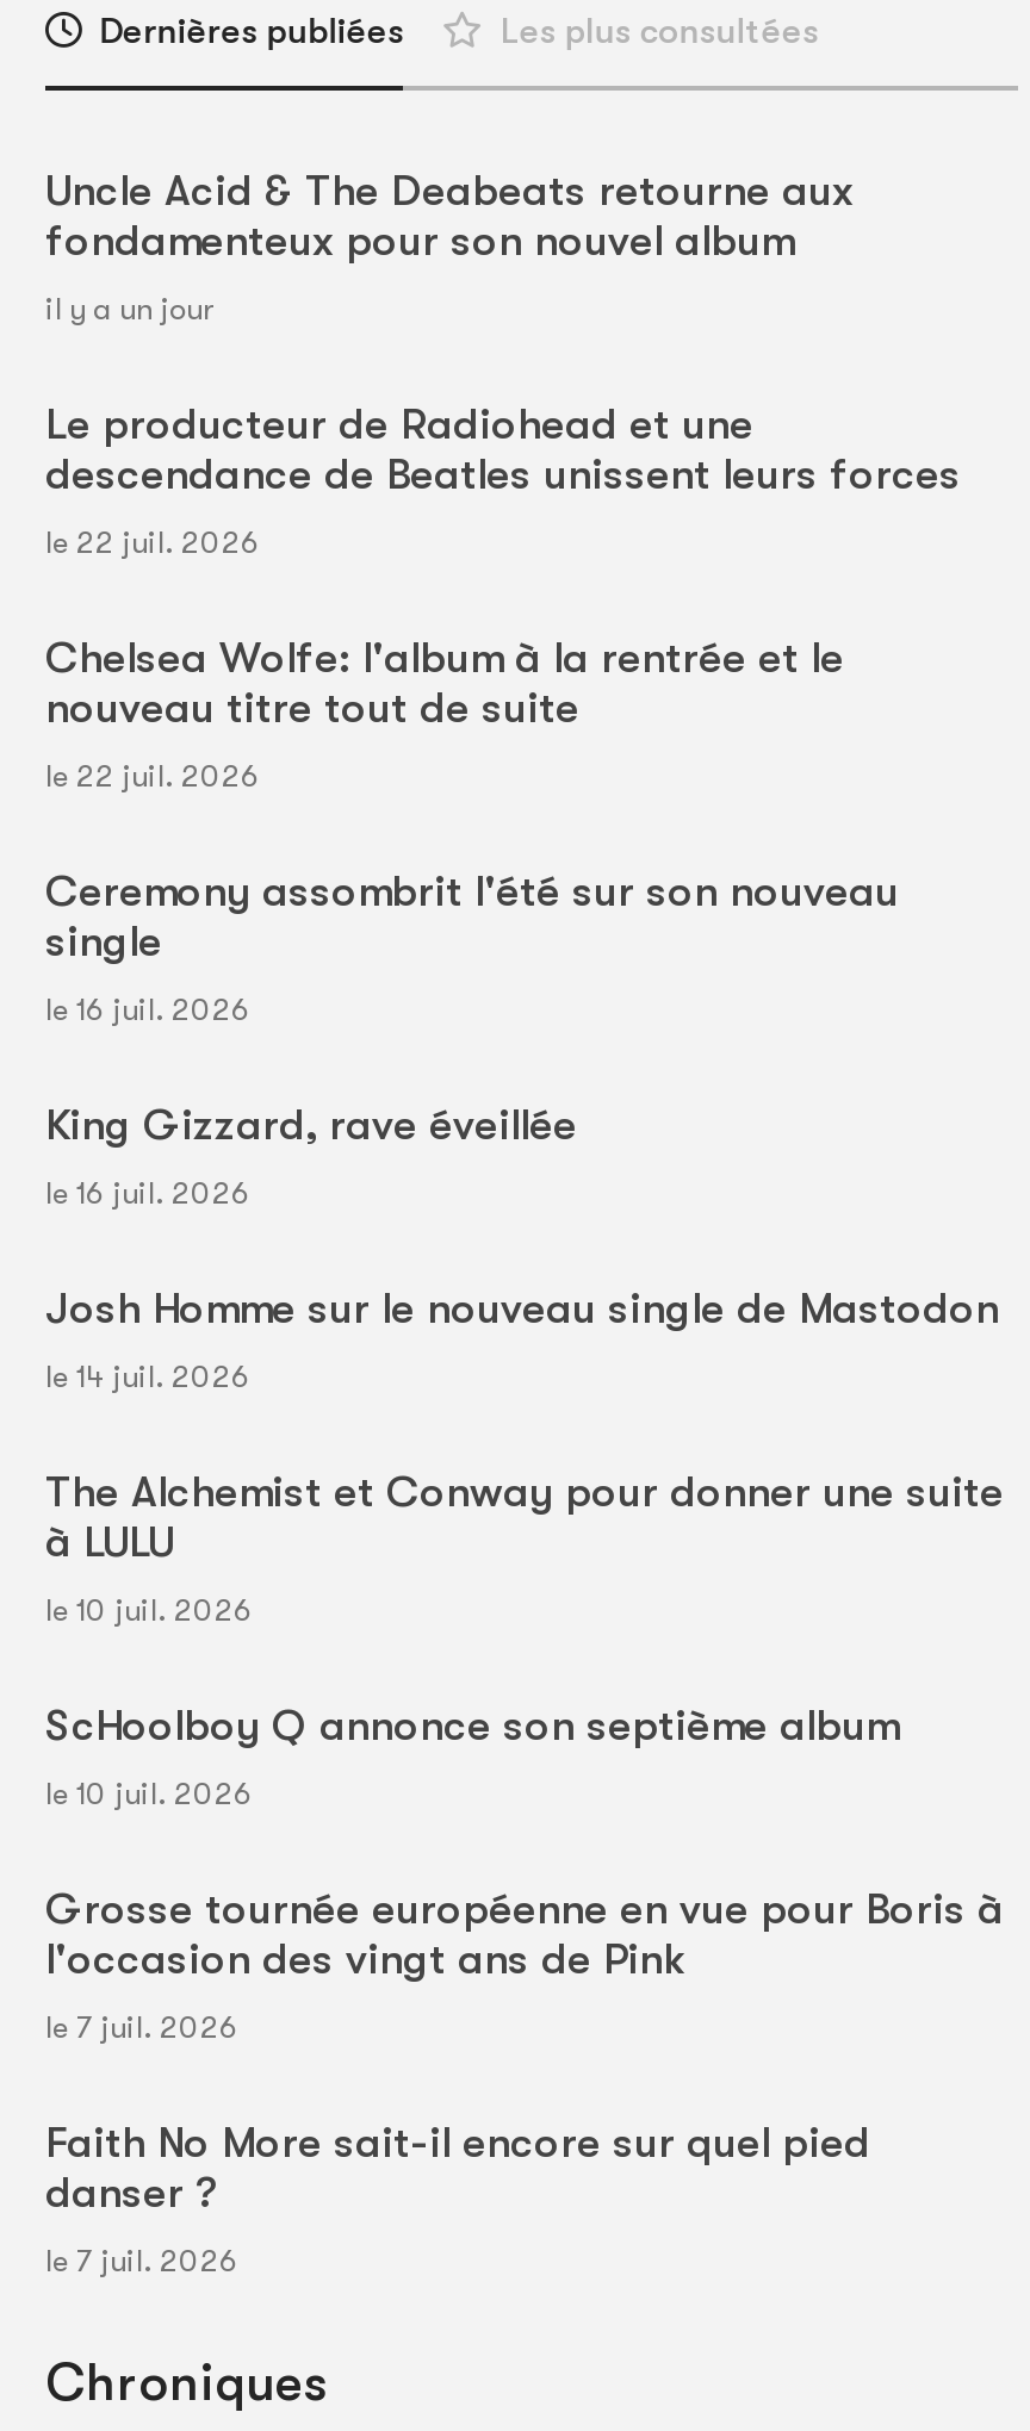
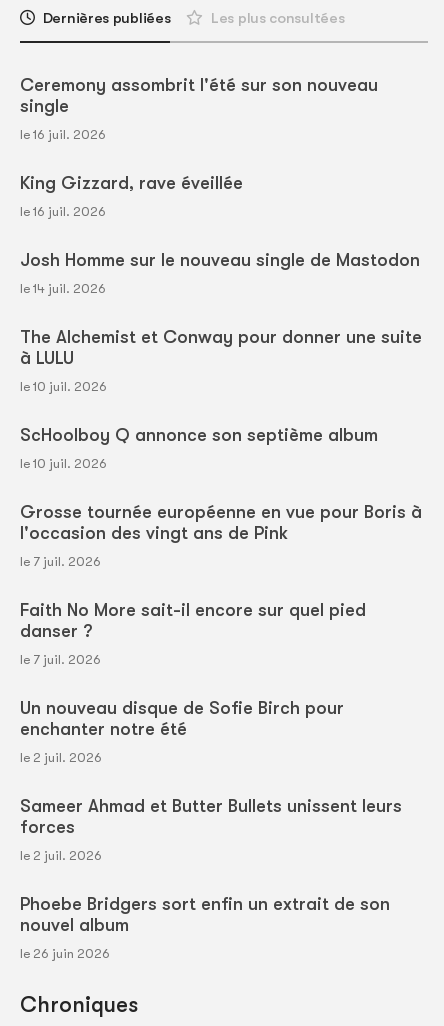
[45,168,961,794] Uncle Acid & The Deabeats retourne aux | fondamenteux pour son nouvel album | il y a un jour | Le producteur de Radiohead et une | descendance de Beatles unissent leurs forces | le 22 juil. 2026 | Chelsea Wolfe: l'album à la rentrée et le | nouveau titre tout de suite | le 22 juil. 2026 -> none
moved [45,868,1004,2279] -> [20,75,422,667]: Ceremony assombrit l'été sur son nouveau | single | le 16 juil. 2026 | ... | danser ? | le 7 juil. 2026
none -> [20,698,402,961] Un nouveau disque de Sofie Birch pour | enchanter notre été | le 2 juil. 2026 | Sameer Ahmad et Butter Bullets unissent leurs | forces | le 2 juil. 2026 | Phoebe Bridgers sort enfin un extrait de son | nouvel album | le 26 juin 2026

